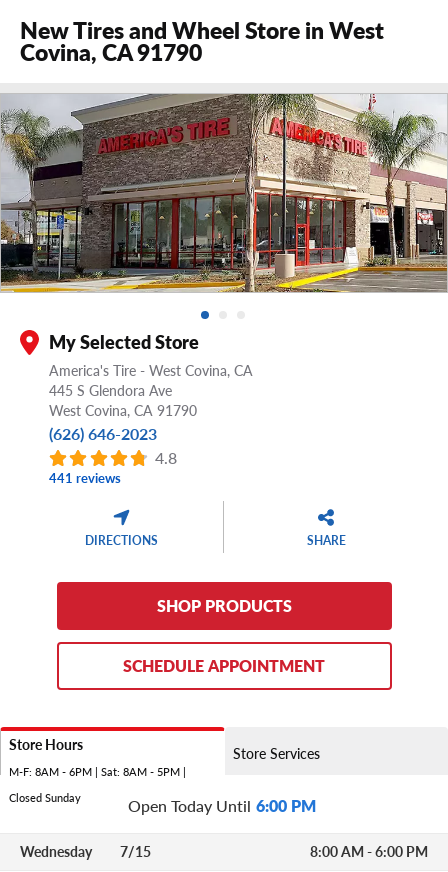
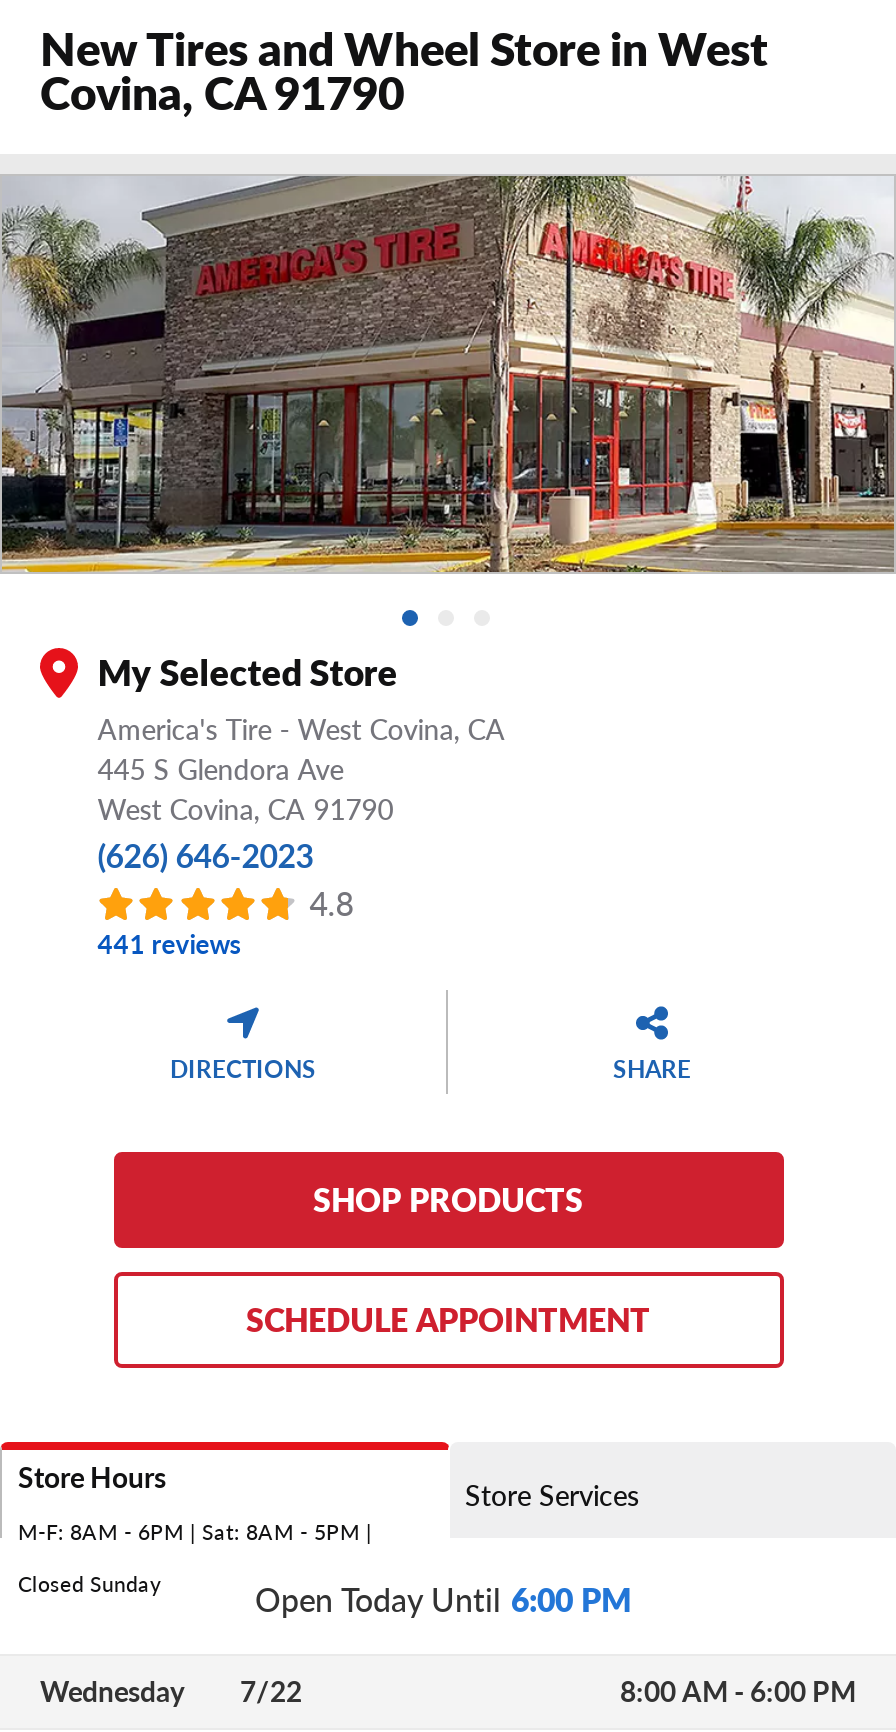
[20,842,151,861] Wednesday 7/15 -> [40,1672,302,1710] Wednesday 7/22

